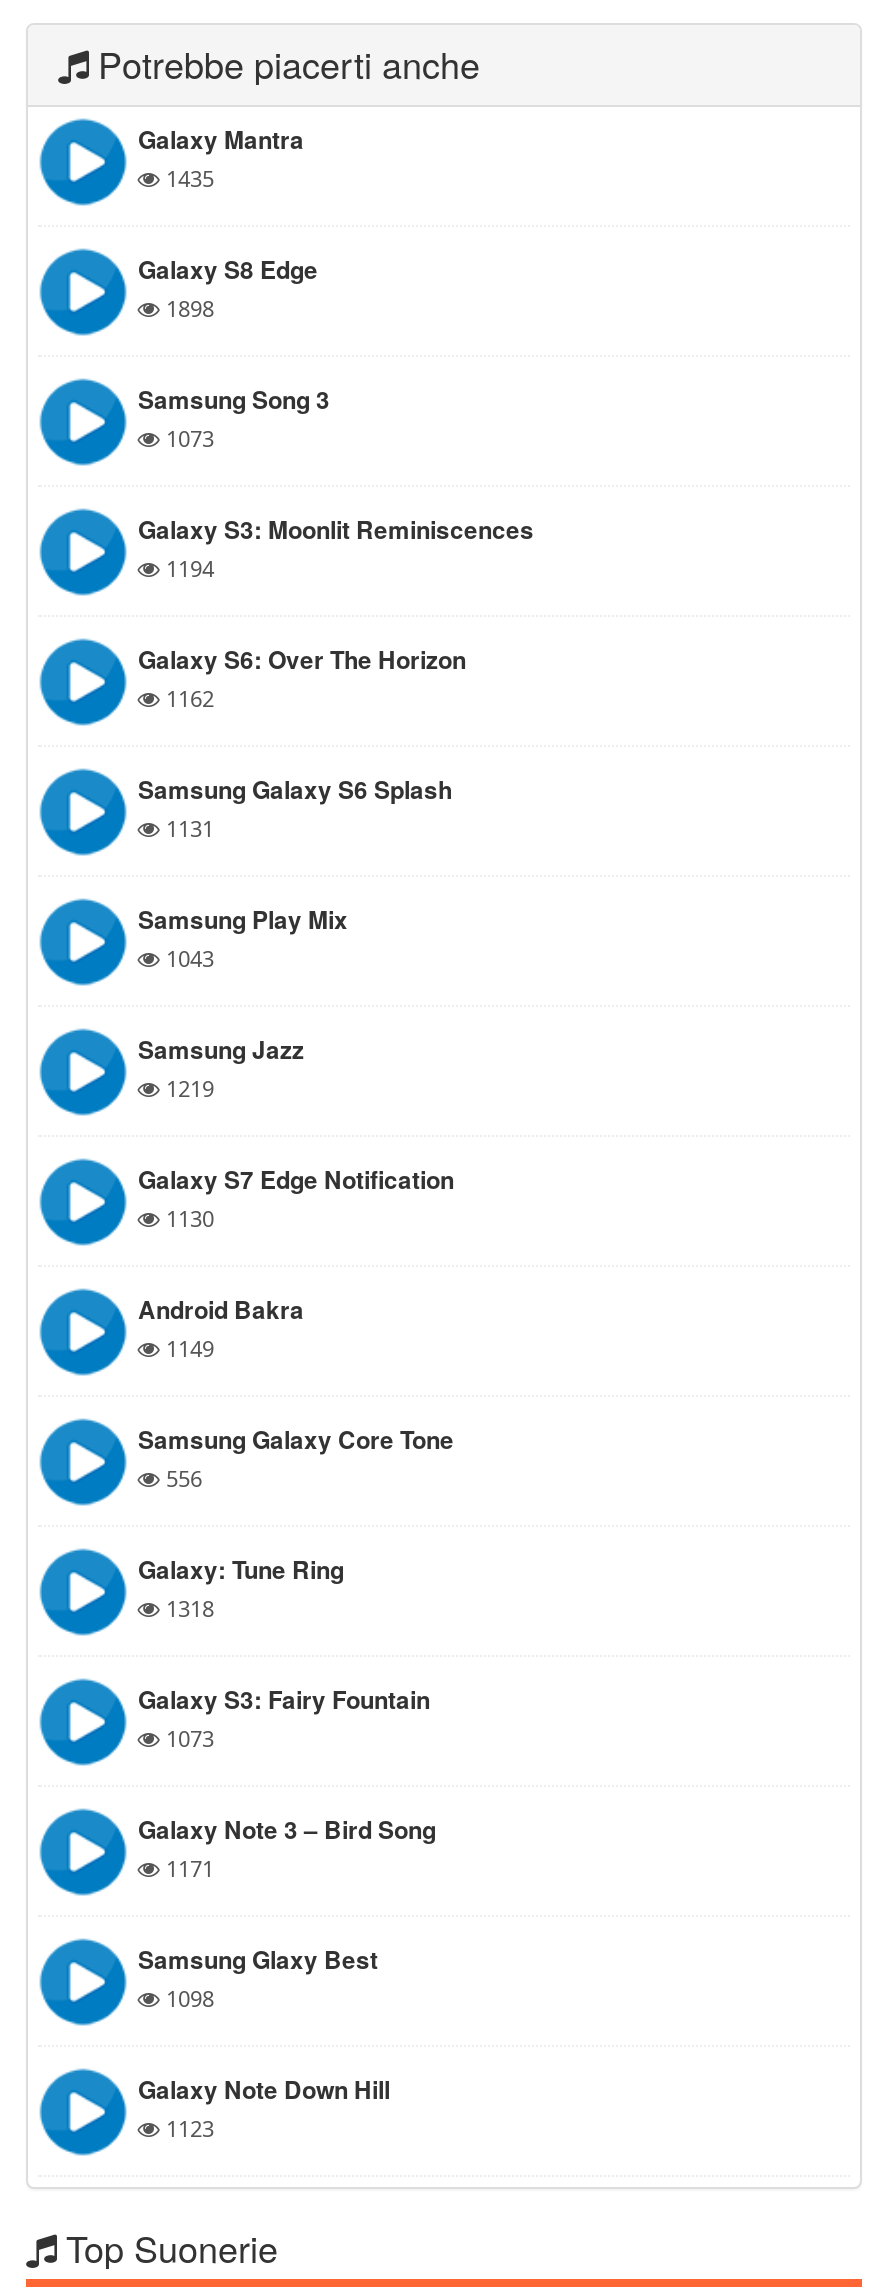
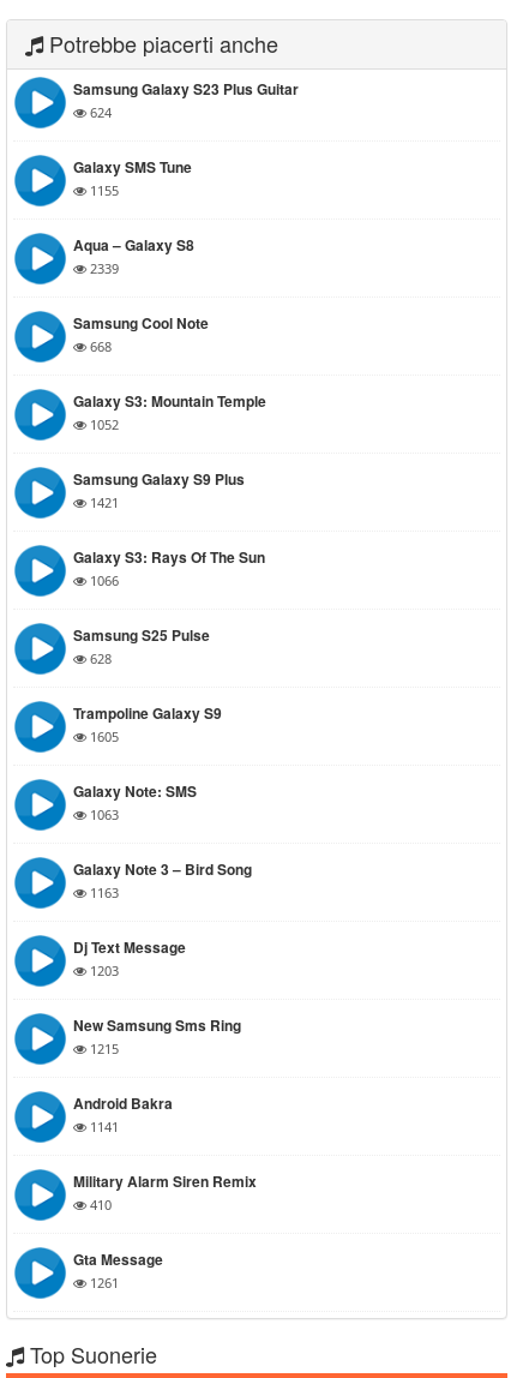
[138,121,534,1753] Galaxy Mantra | 1435 | Galaxy S8 Edge | 1898 | Samsung Song 3 | 1073 | Galaxy S3: Moonlit Reminiscences | 1194 | Galaxy S6: Over The Horizon | 1162 | Samsung Galaxy S6 Splash | 1131 | Samsung Play Mix | 1043 | Samsung Jazz | 1219 | Galaxy S7 Edge Notification | 1130 | 1149 | Samsung Galaxy Core Tone | 556 | Galaxy: Tune Ring | 1318 | Galaxy S3: Fairy Fountain | 1073 -> [73,78,299,823] Samsung Galaxy S23 Plus Guitar | 624 | Galaxy SMS Tune | 1155 | Aqua – Galaxy S8 | 2339 | Samsung Cool Note | 668 | Galaxy S3: Mountain Temple | 1052 | Samsung Galaxy S9 Plus | 1421 | Galaxy S3: Rays Of The Sun | 1066 | Samsung S25 Pulse | 628 | Trampoline Galaxy S9 | 1605 | Galaxy Note: SMS | 1063
moved [138,1291,304,1327] -> [73,1092,173,1114]: Android Bakra
moved [138,1811,436,1847] -> [73,858,252,880]: Galaxy Note 3 – Bird Song
[138,1853,390,2143] 1171 | Samsung Glaxy Best | 1098 | Galaxy Note Down Hill | 1123 -> [73,883,257,1292] 1163 | Dj Text Message | 1203 | New Samsung Sms Ring | 1215 | 1141 | Military Alarm Siren Remix | 410 | Gta Message | 1261

